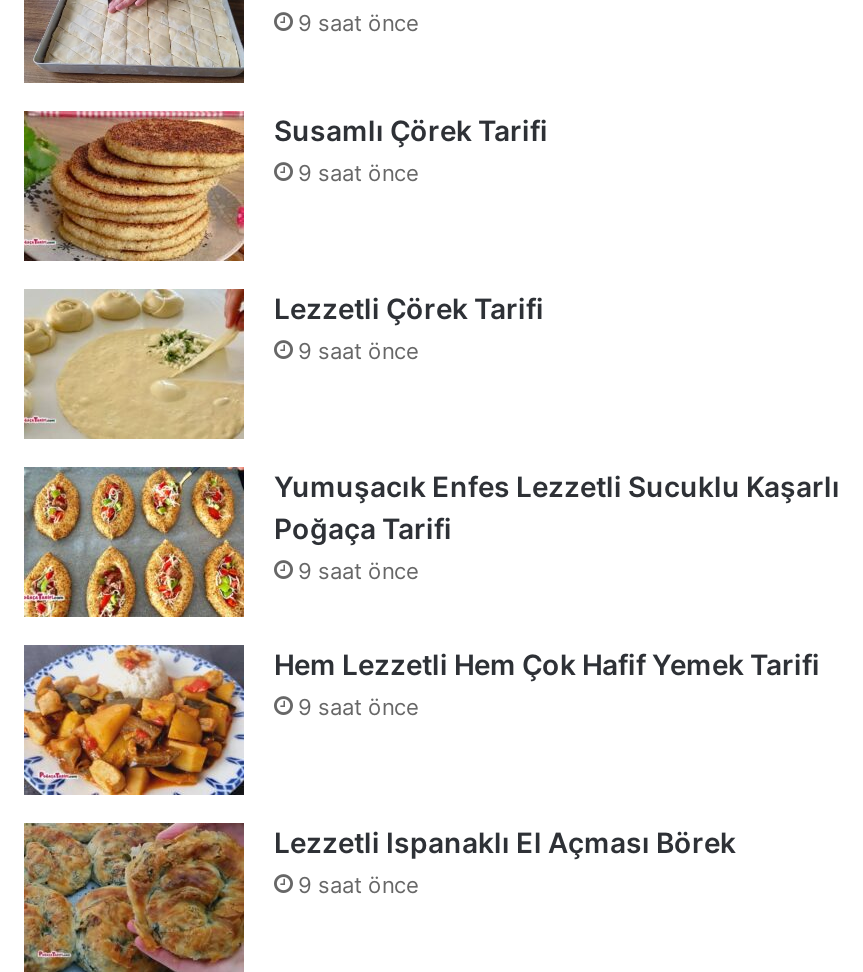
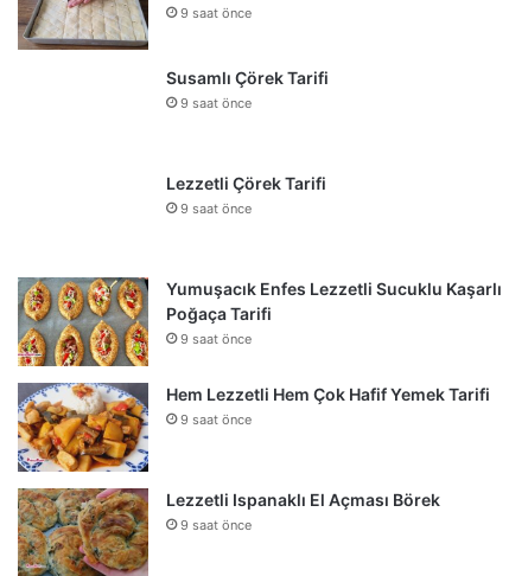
[22,108,246,264] [image] -> none
[22,286,246,442] [image] -> none

